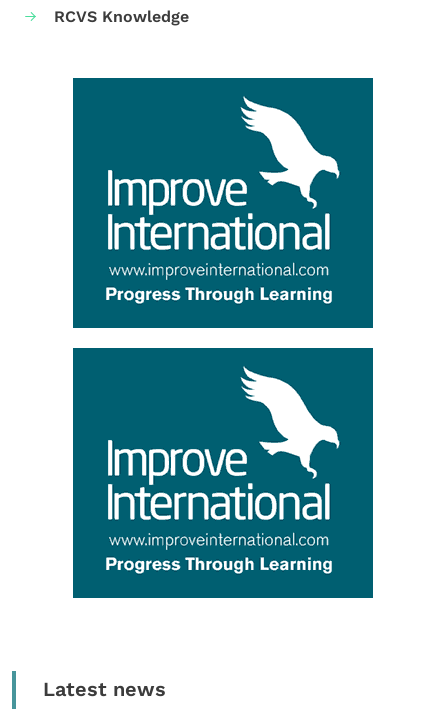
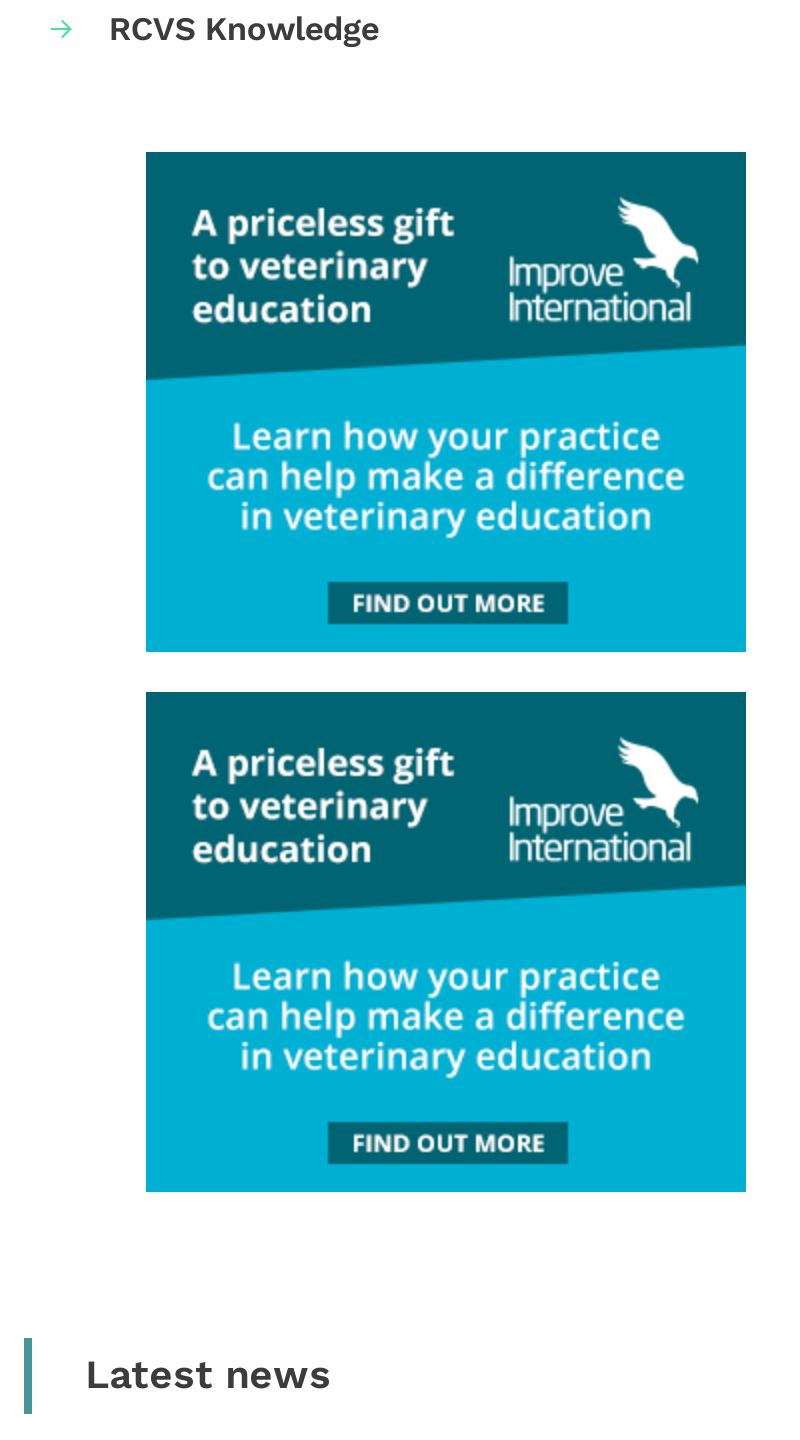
[73,96,373,328] [image] -> [146,192,746,652] [image]
[73,366,373,598] [image] -> [146,732,746,1192] [image]

